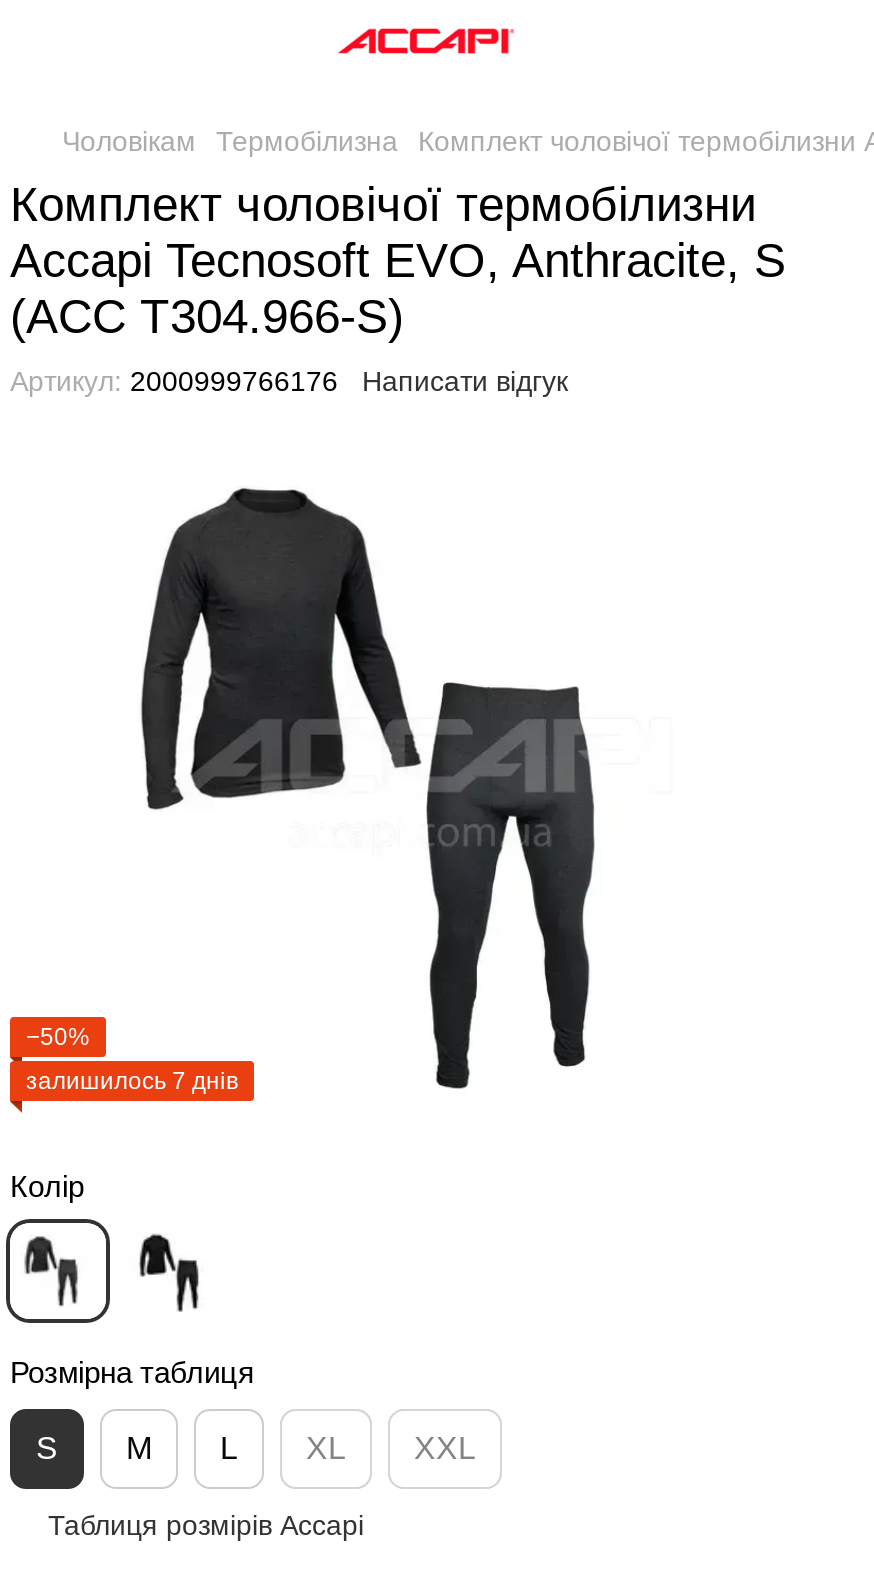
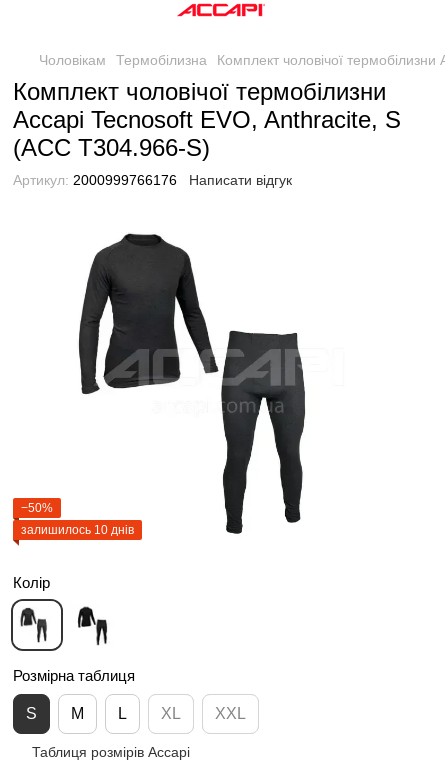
[26,1066,238,1094] залишилось 7 днів -> [21,523,134,537] залишилось 10 днів

